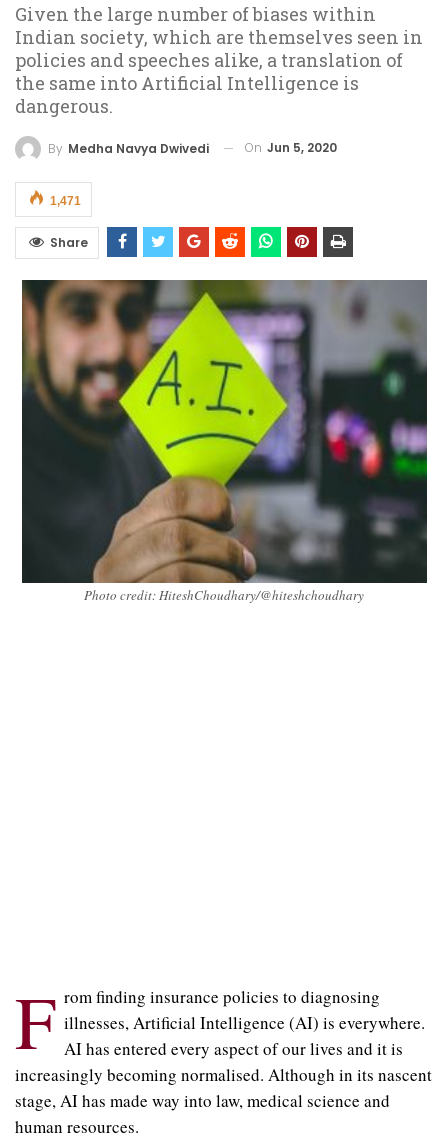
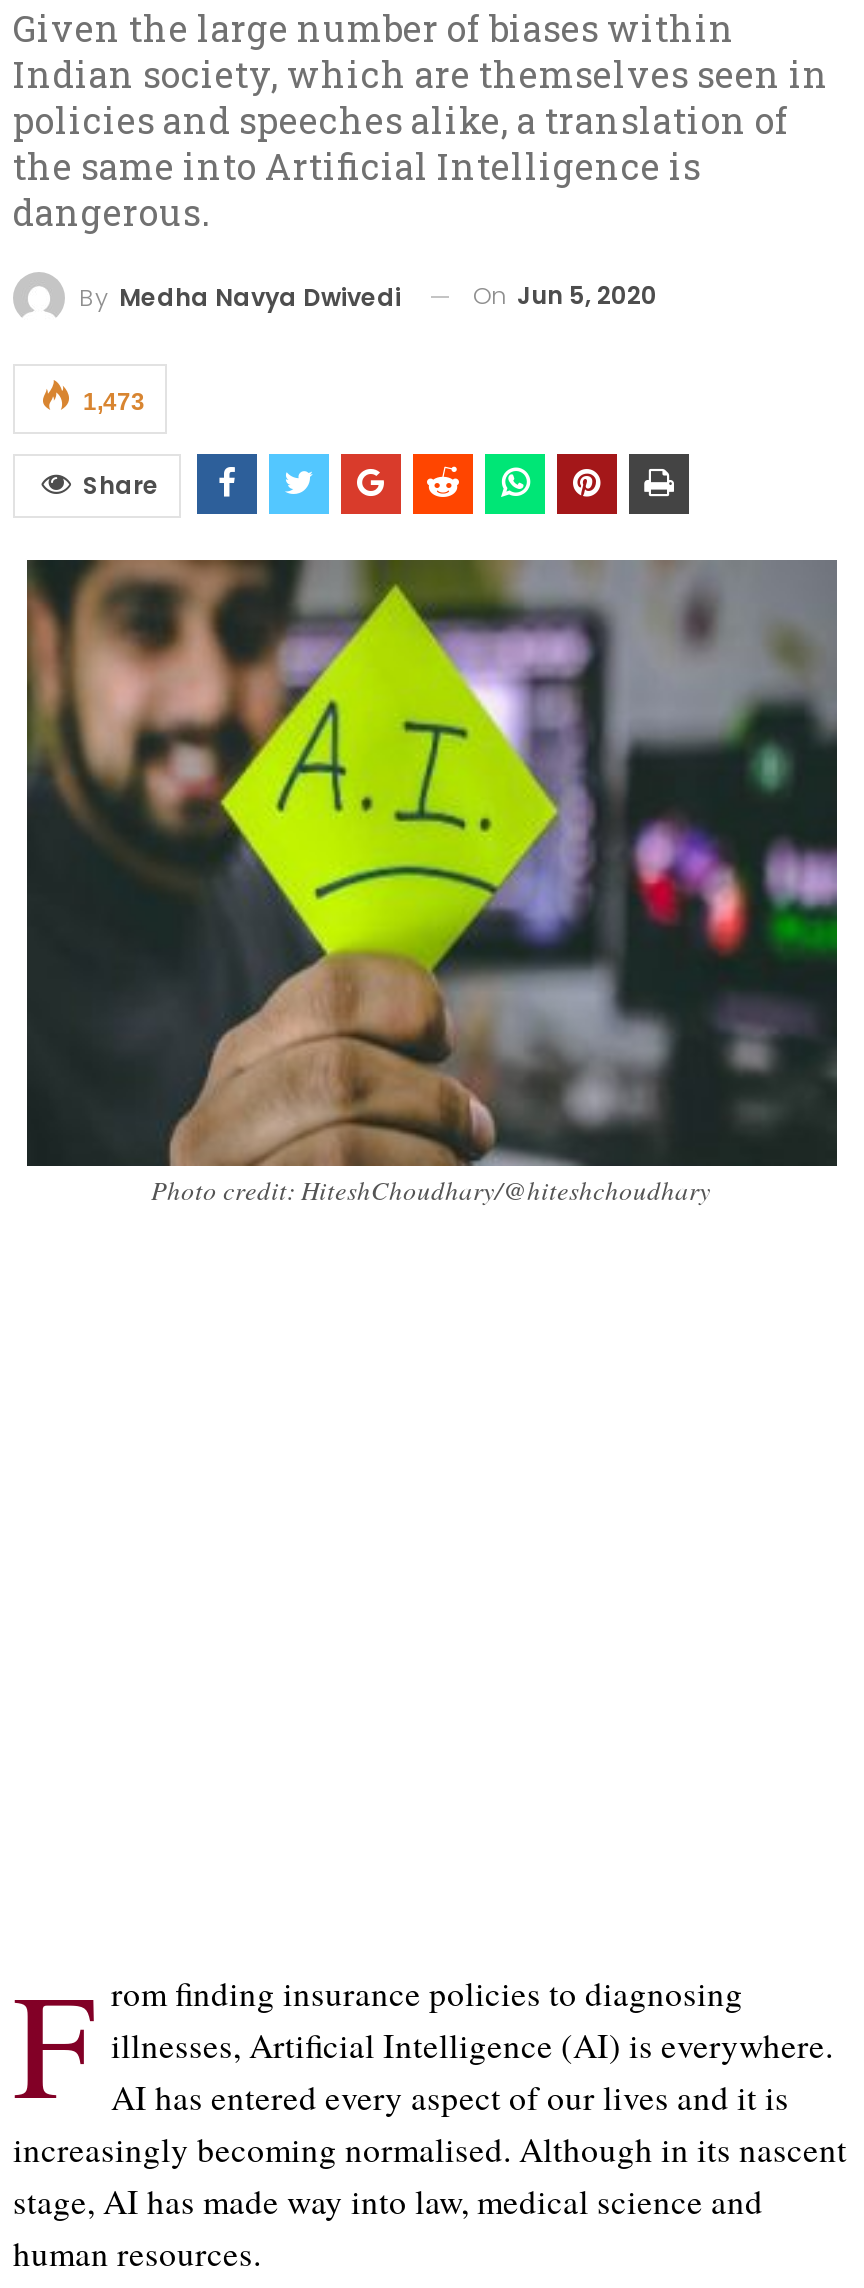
[50,194,81,208] 1,471 -> [83,387,145,415] 1,473

